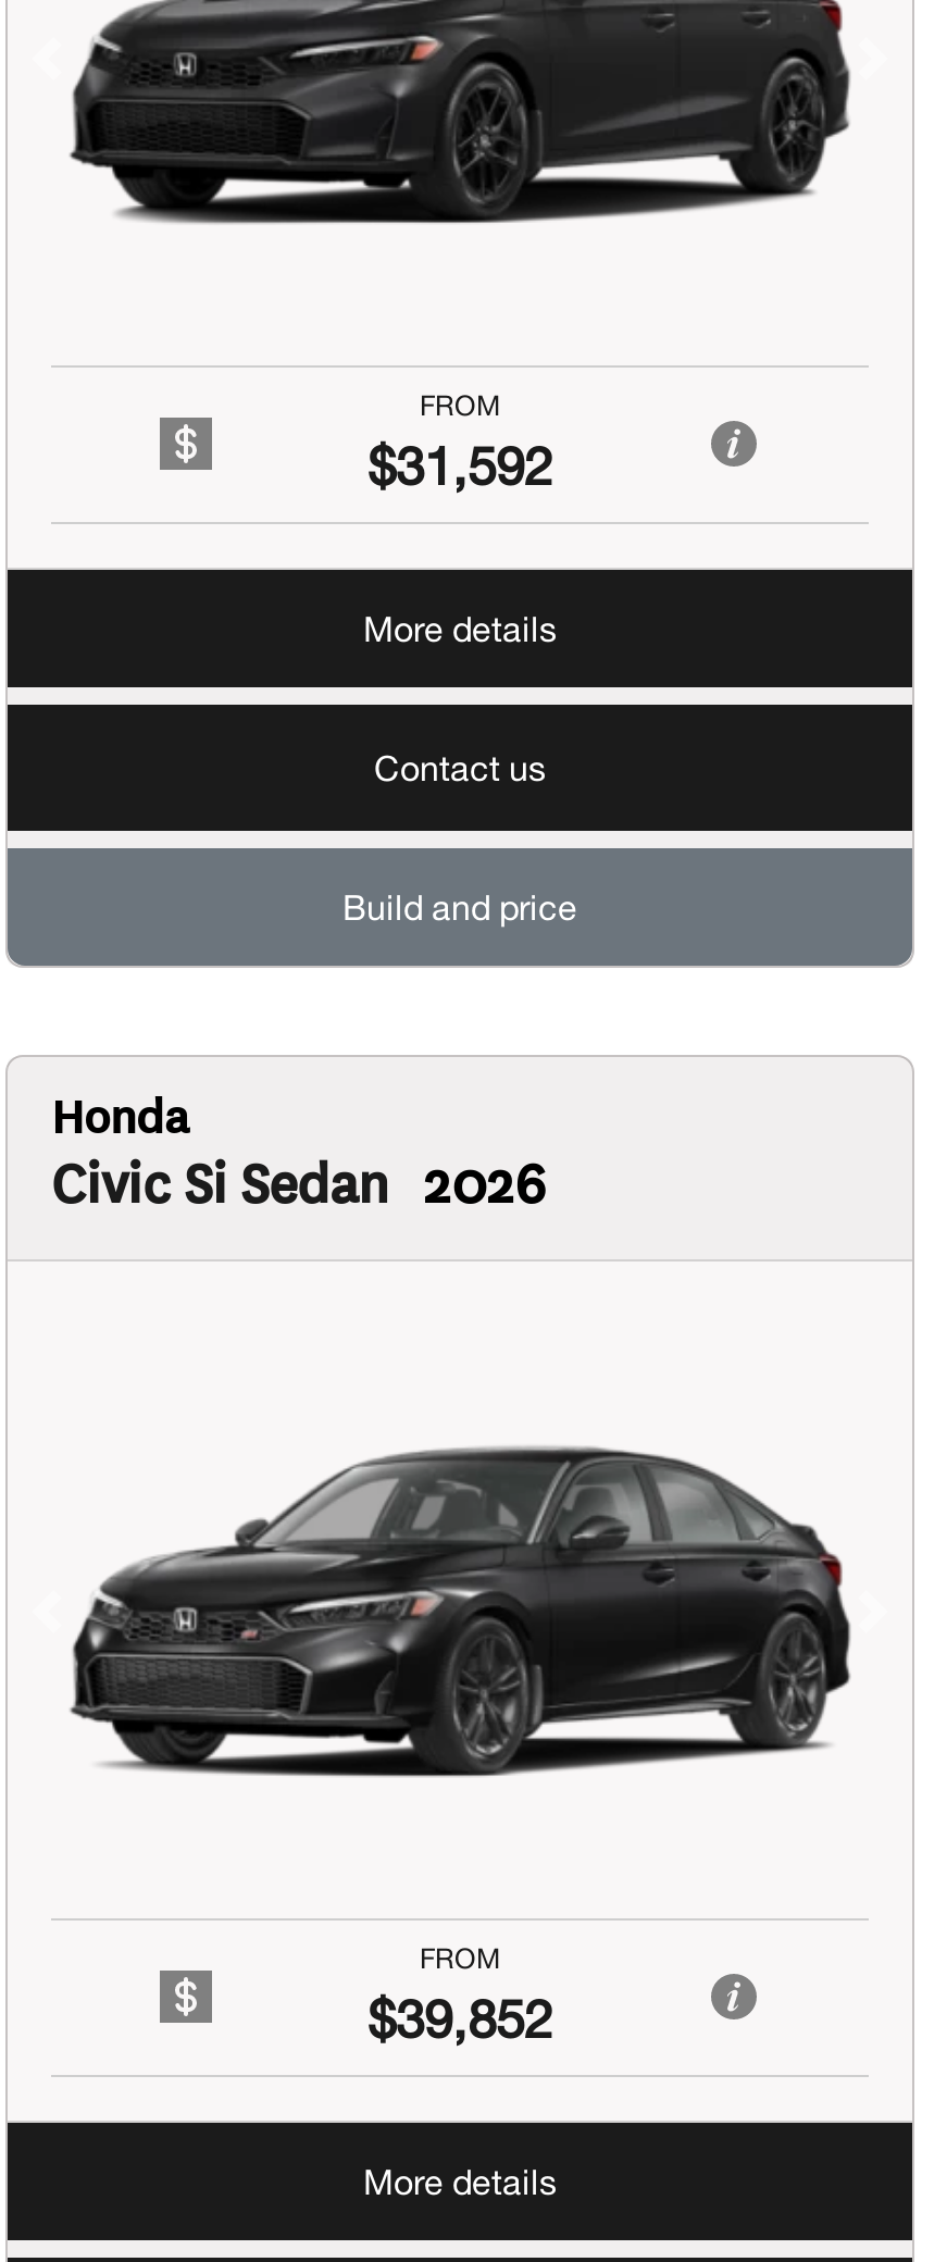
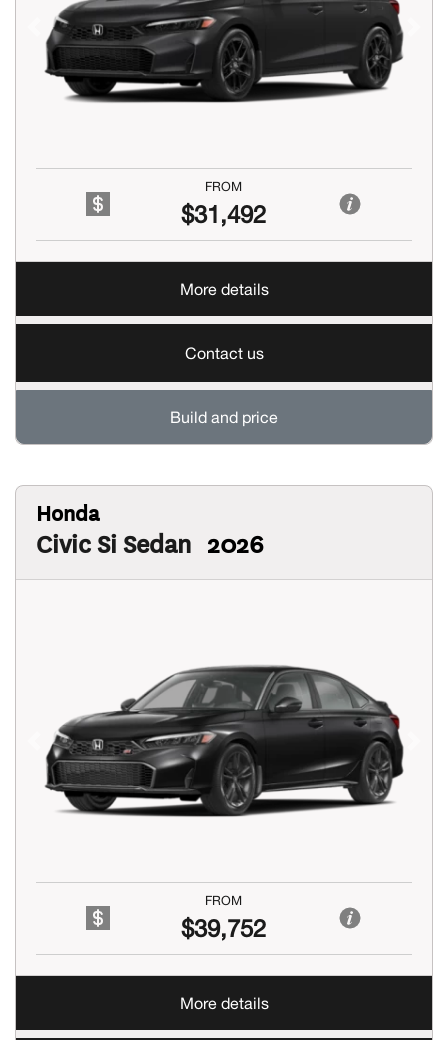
[367,434,552,495] $31,592 -> [181,200,266,228] $31,492
[367,1987,552,2048] $39,852 -> [181,914,266,942] $39,752

